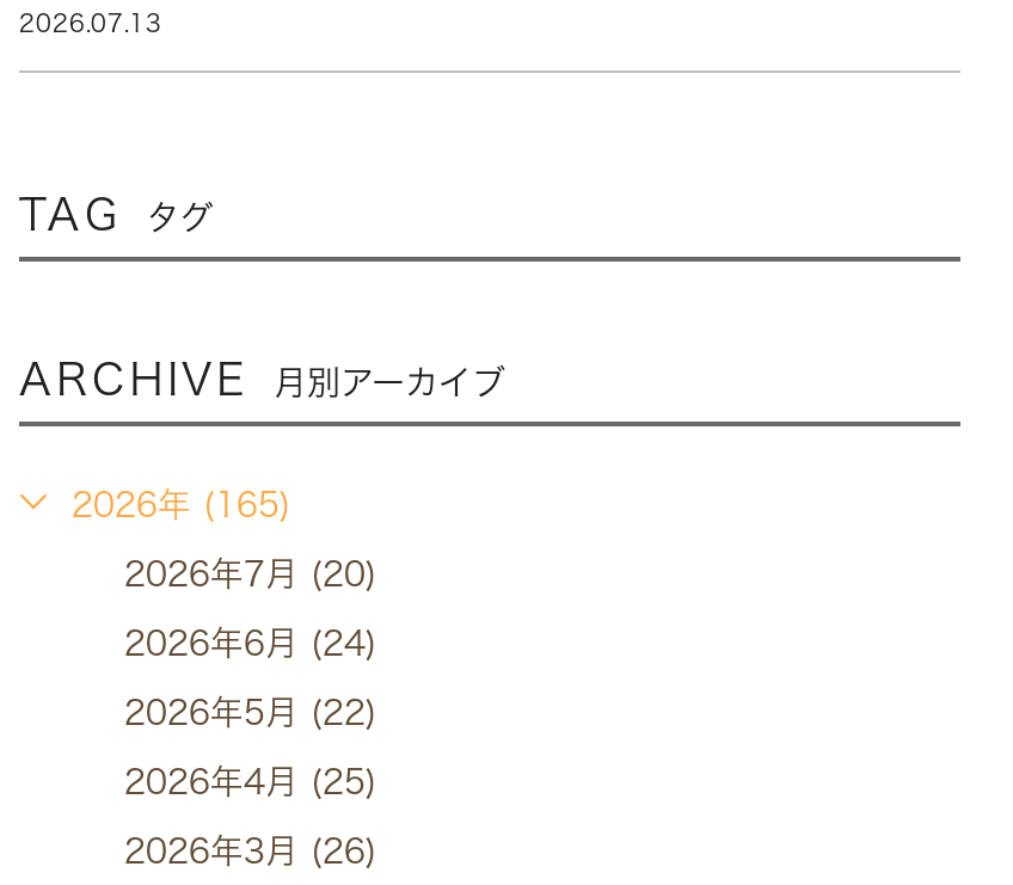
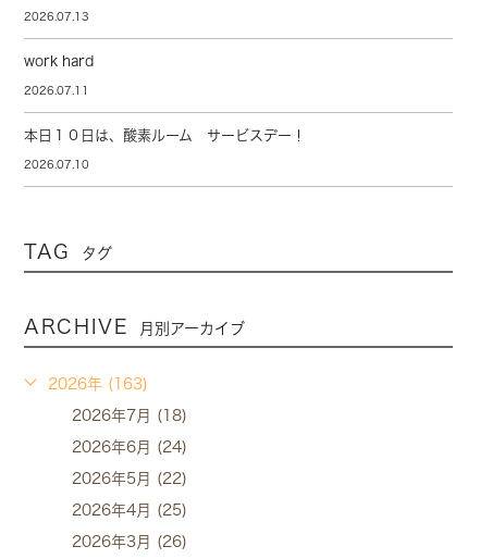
none -> [24,54,306,169] work hard | 2026.07.11 | 本日１０日は、酸素ルーム サービスデー！ | 2026.07.10
[71,488,291,522] 2026年 (165) -> [48,376,148,392] 2026年 (163)
[124,558,377,591] 2026年7月 (20) -> [72,408,187,423] 2026年7月 (18)

